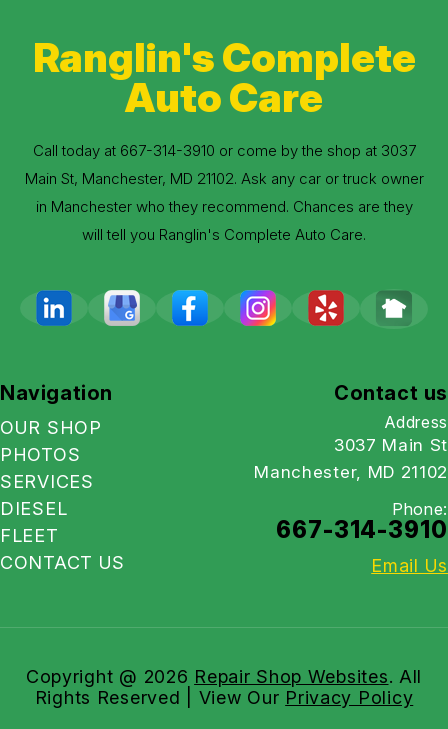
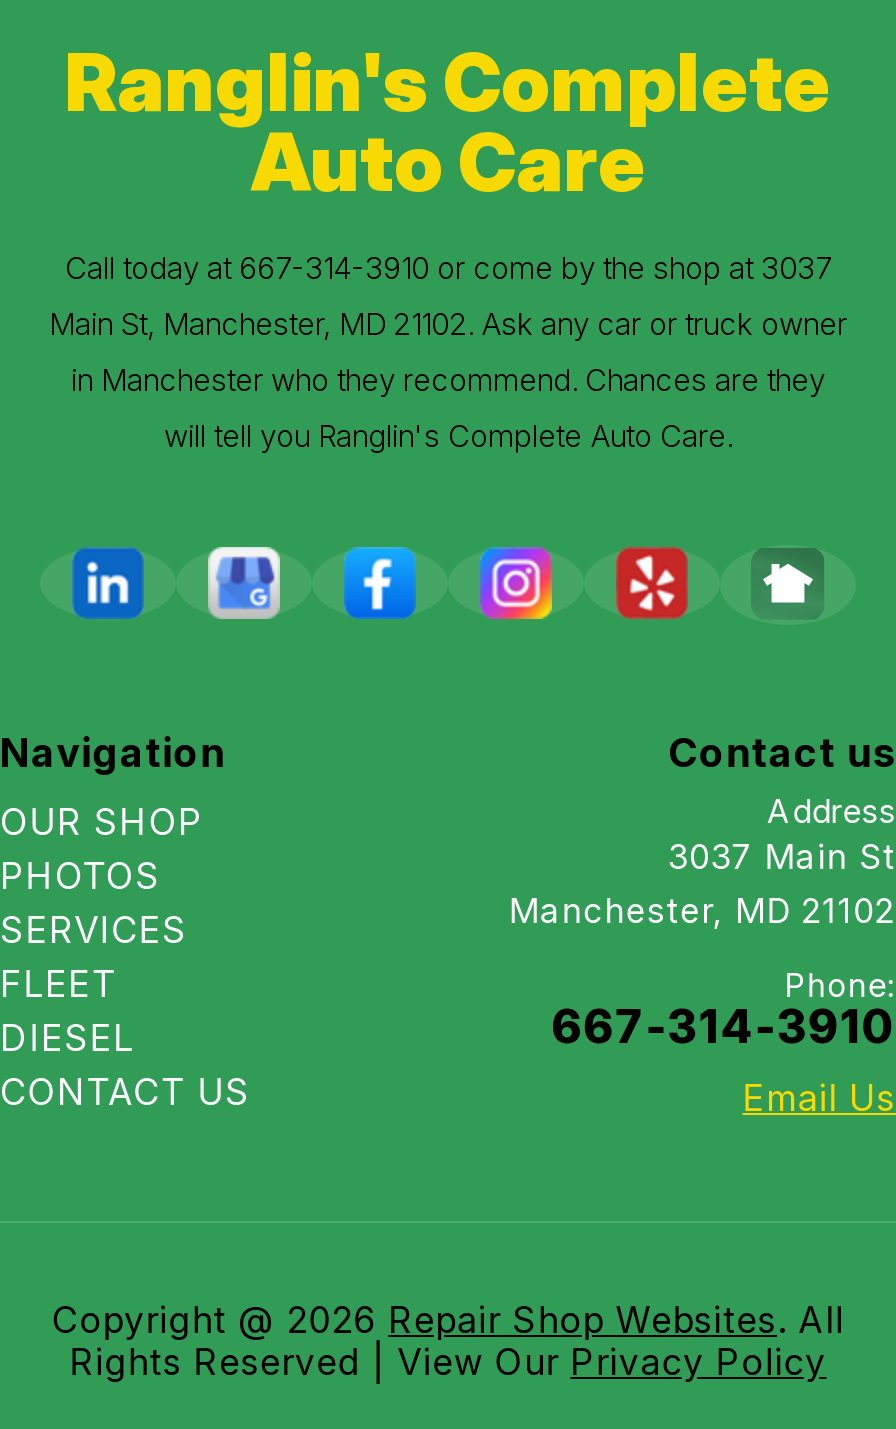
moved [0,497,67,518] -> [0,1016,135,1058]: DIESEL
moved [0,524,59,545] -> [0,962,117,1004]: FLEET

